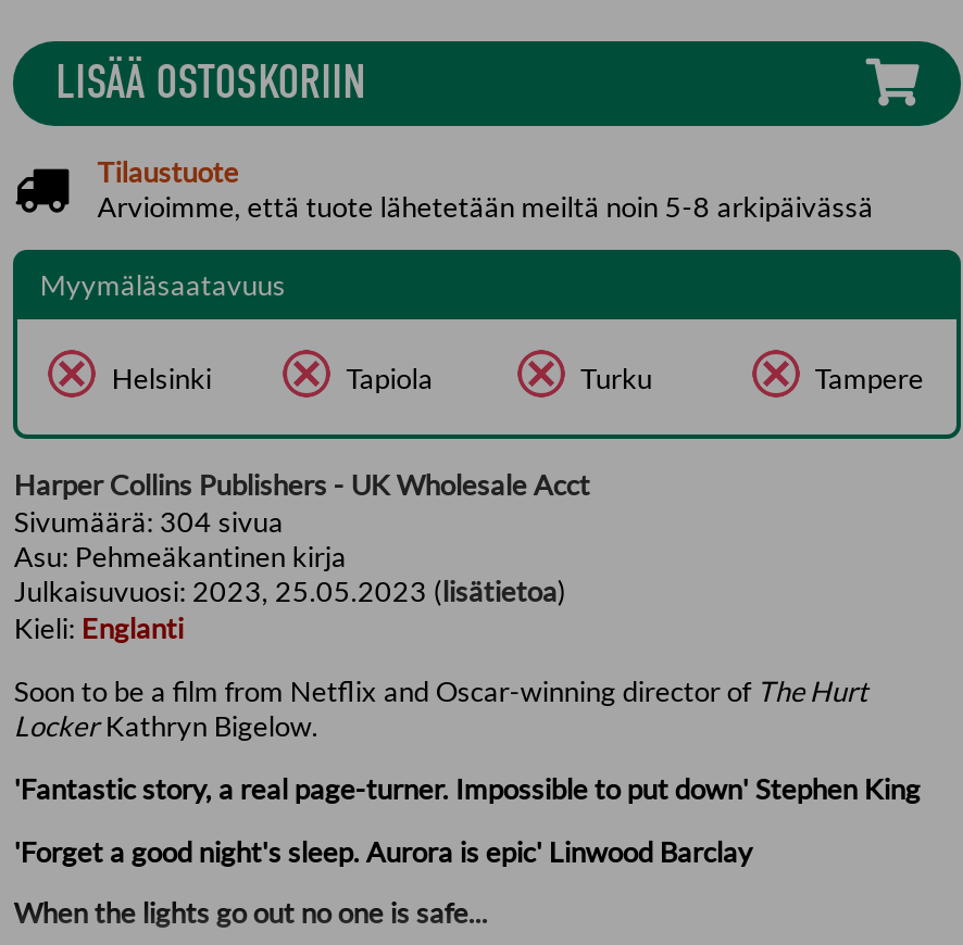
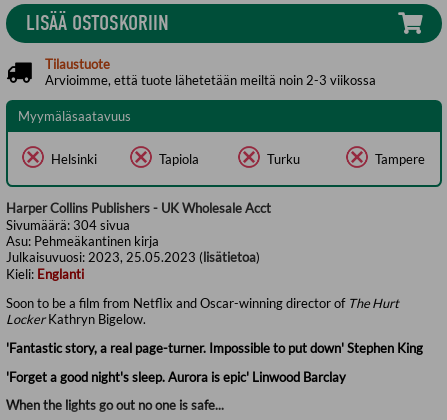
[97,188,873,223] Arvioimme, että tuote lähetetään meiltä noin 5-8 arkipäivässä -> [45,72,376,88] Arvioimme, että tuote lähetetään meiltä noin 2-3 viikossa

